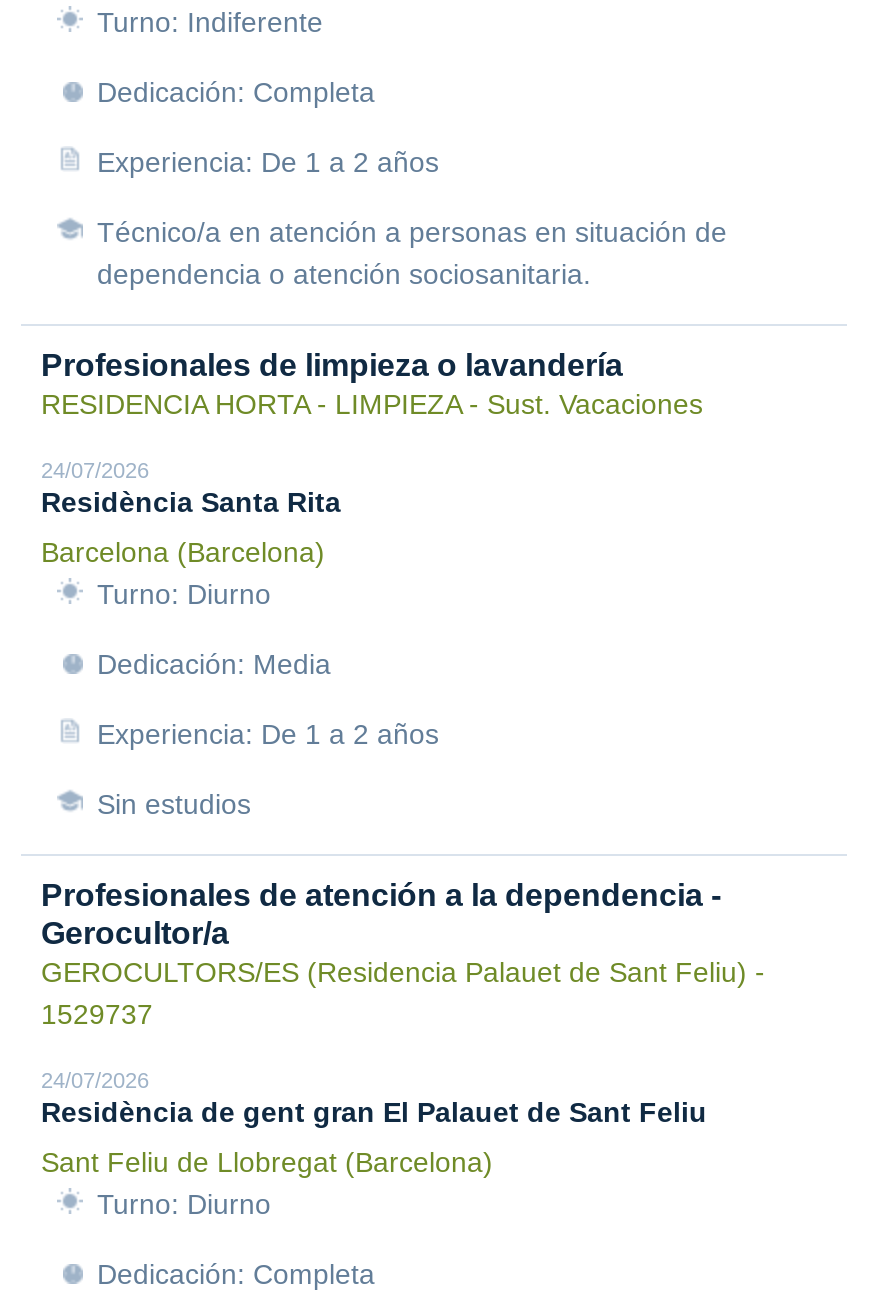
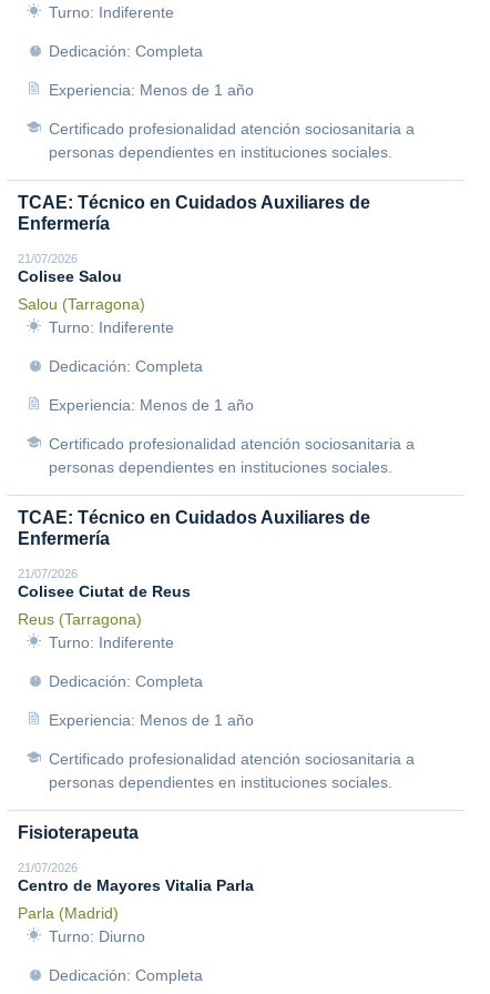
[41,146,765,1178] Experiencia: De 1 a 2 años | Técnico/a en atención a personas en situación de | dependencia o atención sociosanitaria. | Profesionales de limpieza o lavandería | RESIDENCIA HORTA - LIMPIEZA - Sust. Vacaciones | 24/07/2026 | Residència Santa Rita | Barcelona (Barcelona) | Turno: Diurno | Dedicación: Media | Experiencia: De 1 a 2 años | Sin estudios | Profesionales de atención a la dependencia - | Gerocultor/a | GEROCULTORS/ES (Residencia Palauet de Sant Feliu) - | 1529737 | 24/07/2026 | Residència de gent gran El Palauet de Sant Feliu | Sant Feliu de Llobregat (Barcelona) -> [18,81,415,922] Experiencia: Menos de 1 año | Certificado profesionalidad atención sociosanitaria a | personas dependientes en instituciones sociales. | TCAE: Técnico en Cuidados Auxiliares de | Enfermería | 21/07/2026 | Colisee Salou | Salou (Tarragona) | Turno: Indiferente | Dedicación: Completa | Experiencia: Menos de 1 año | Certificado profesionalidad atención sociosanitaria a | personas dependientes en instituciones sociales. | TCAE: Técnico en Cuidados Auxiliares de | Enfermería | 21/07/2026 | Colisee Ciutat de Reus | Reus (Tarragona) | Turno: Indiferente | Dedicación: Completa | Experiencia: Menos de 1 año | Certificado profesionalidad atención sociosanitaria a | personas dependientes en instituciones sociales. | Fisioterapeuta | 21/07/2026 | Centro de Mayores Vitalia Parla | Parla (Madrid)

